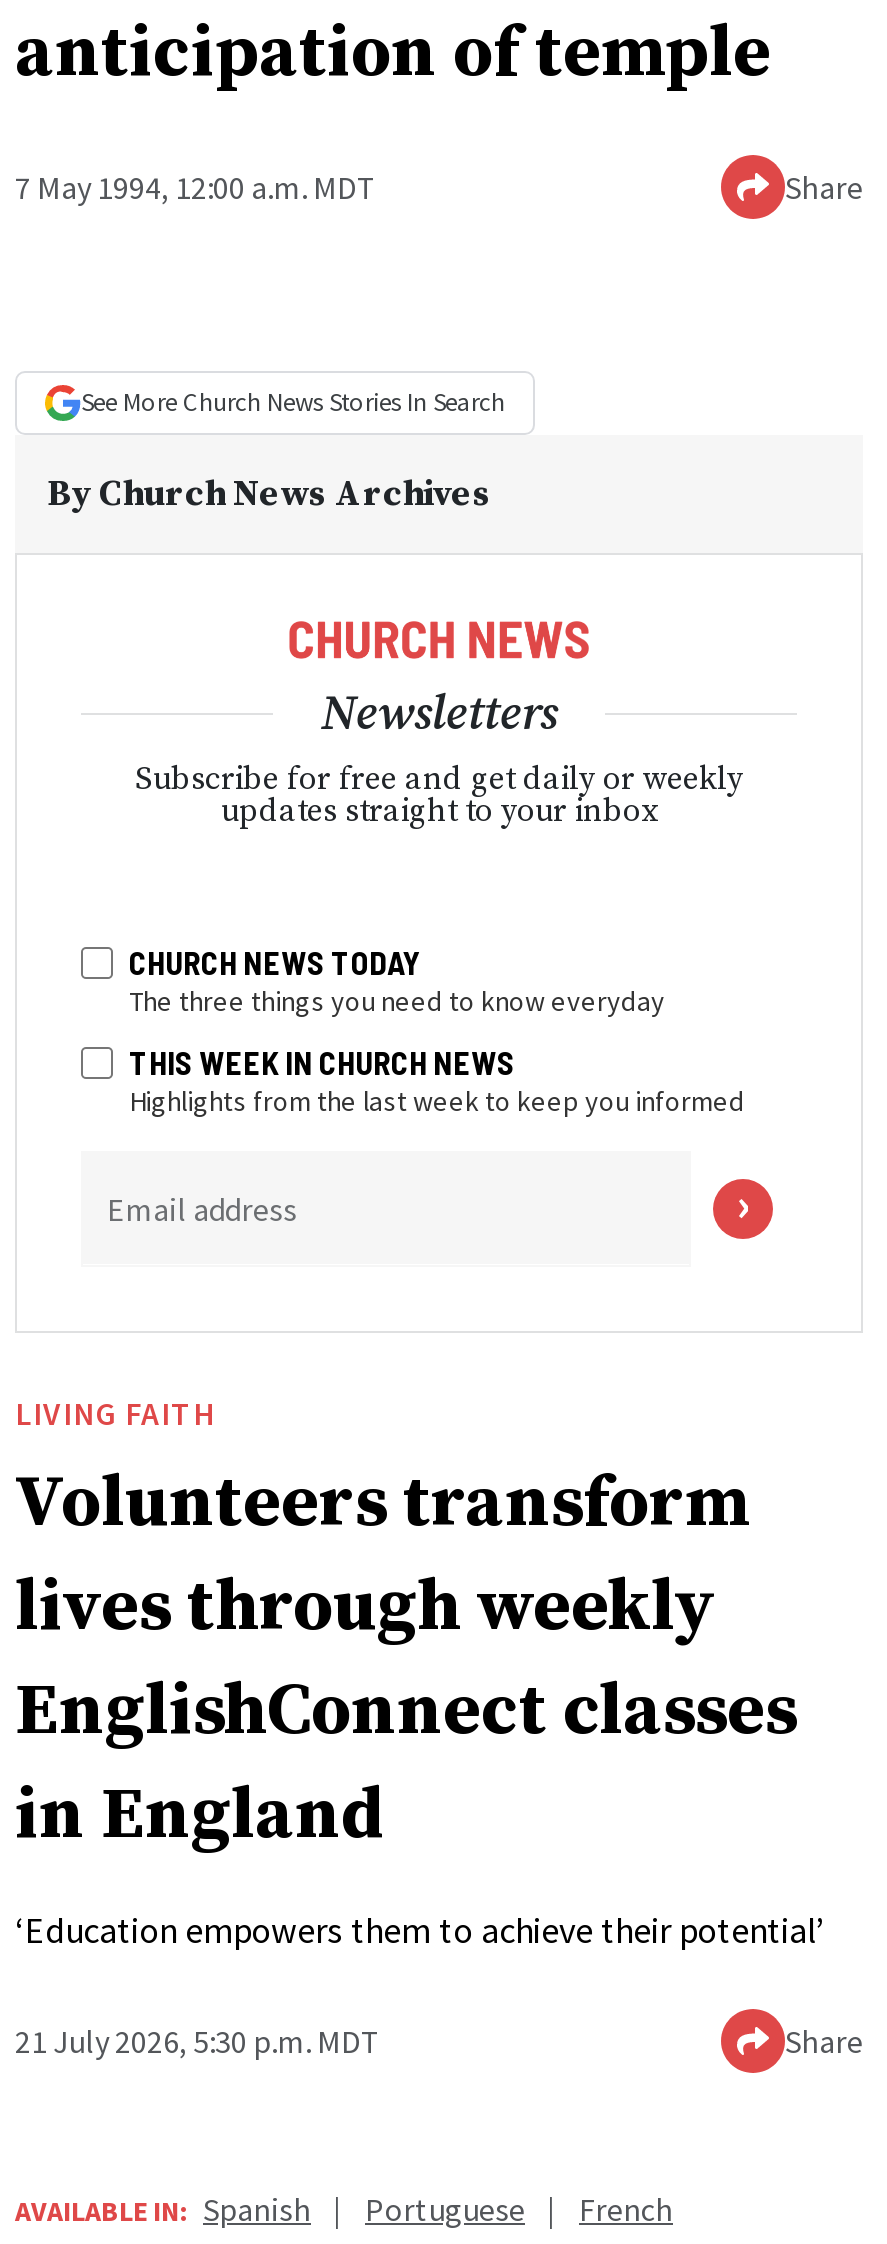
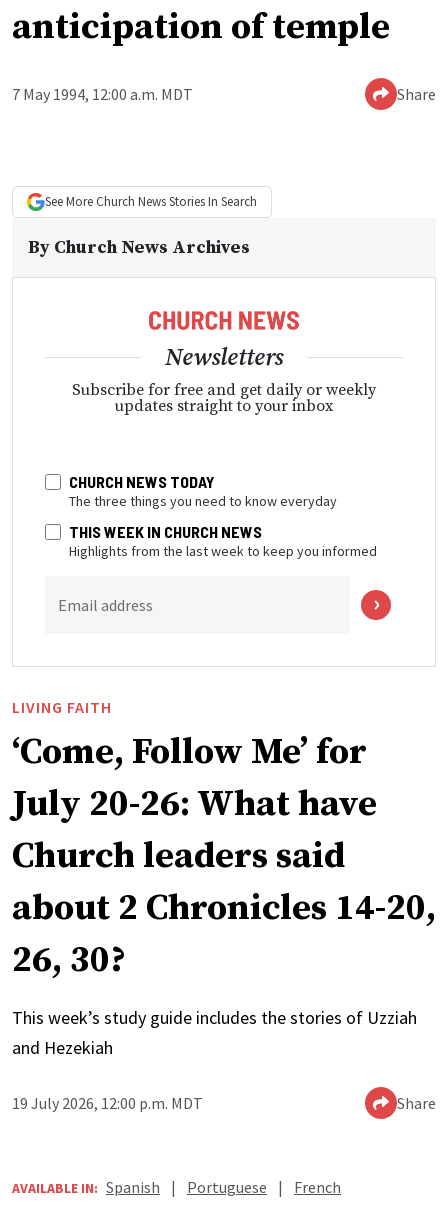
[15,1458,797,1860] Volunteers transform | lives through weekly | EnglishConnect classes | in England -> [12,730,436,983] ‘Come, Follow Me’ for | July 20-26: What have | Church leaders said | about 2 Chronicles 14-20, | 26, 30?
[15,1906,825,1952] ‘Education empowers them to achieve their potential’ -> [12,1006,417,1059] This week’s study guide includes the stories of Uzziah | and Hezekiah
[15,2020,381,2060] 21 July 2026, 5:30 p.m. MDT -> [12,1093,203,1113] 19 July 2026, 12:00 p.m. MDT

